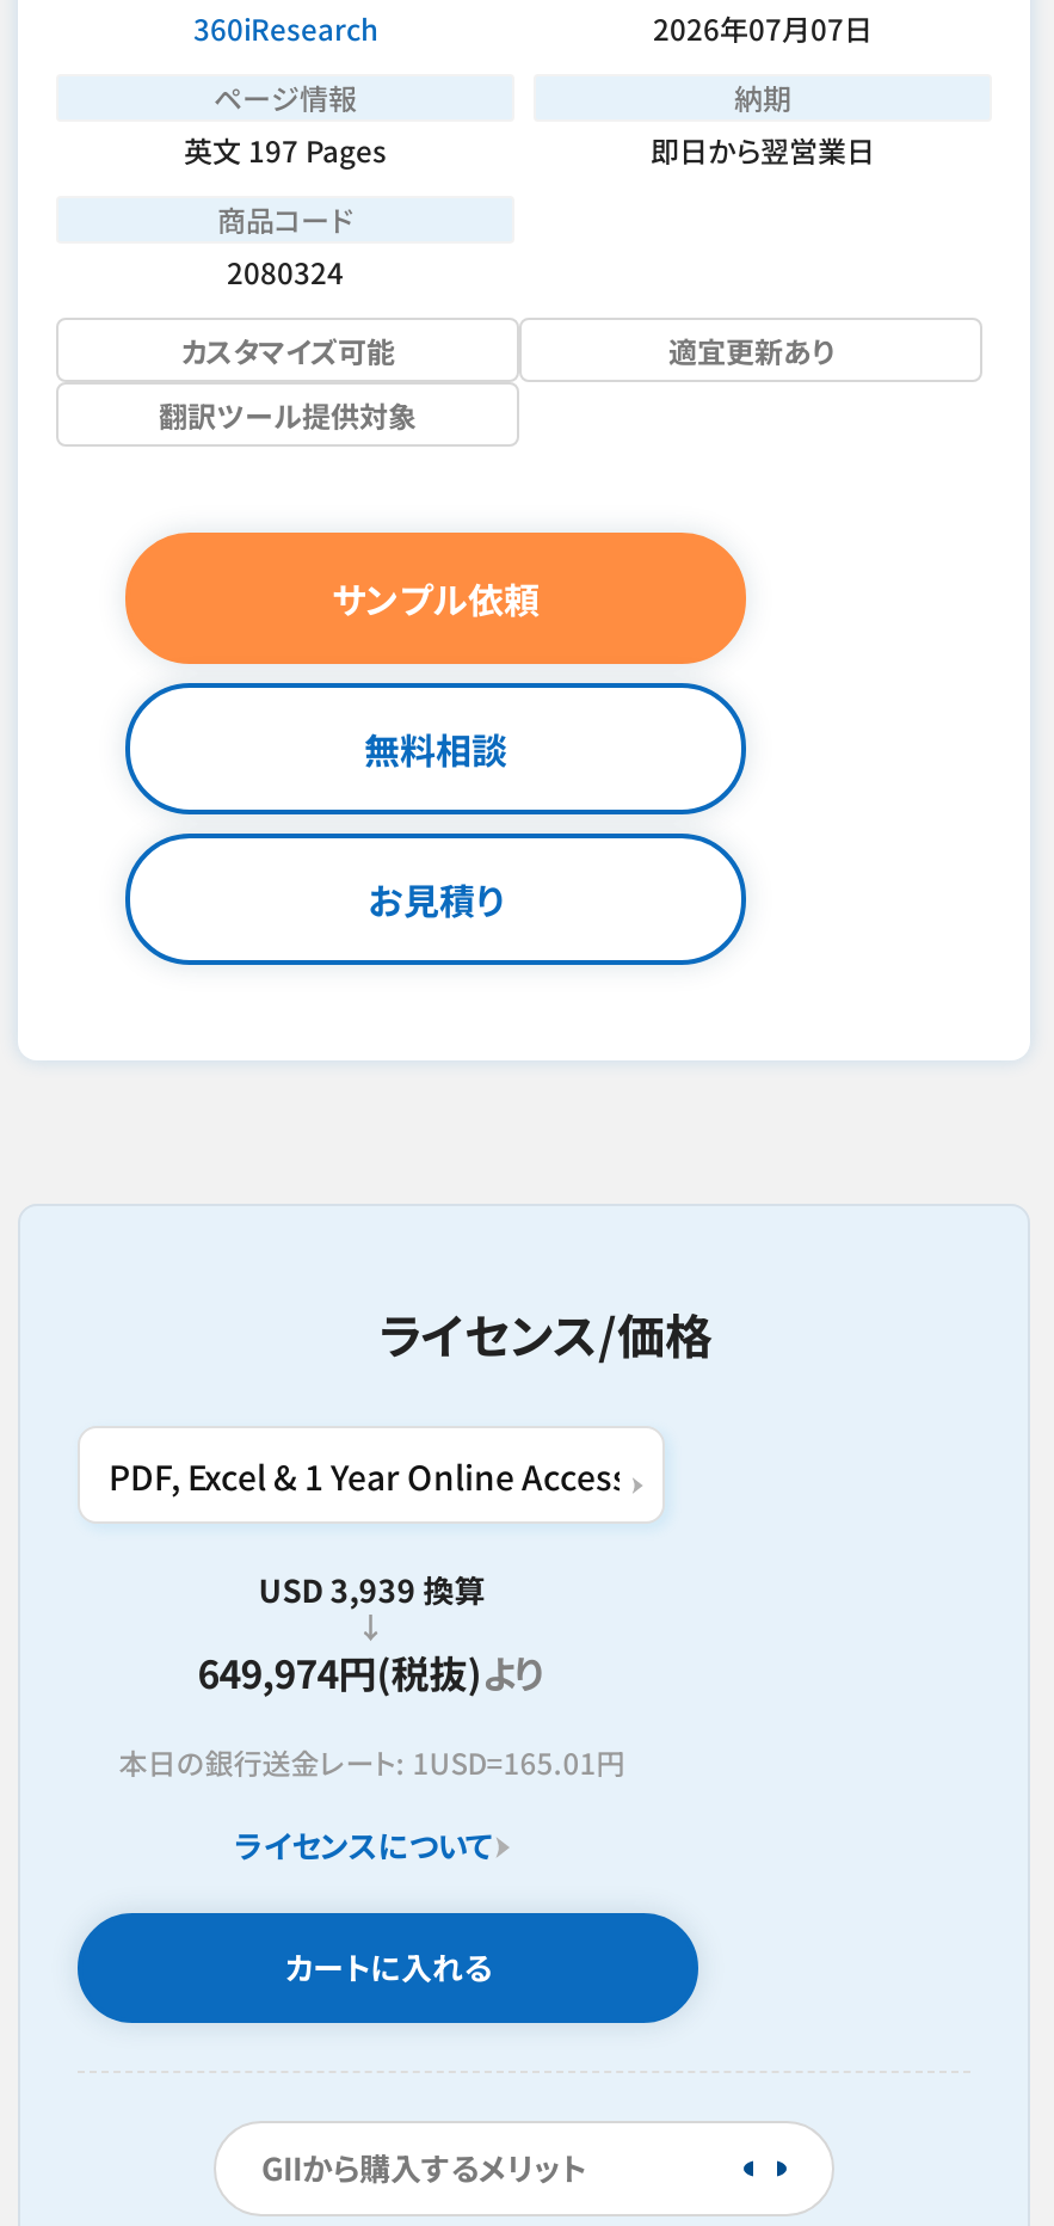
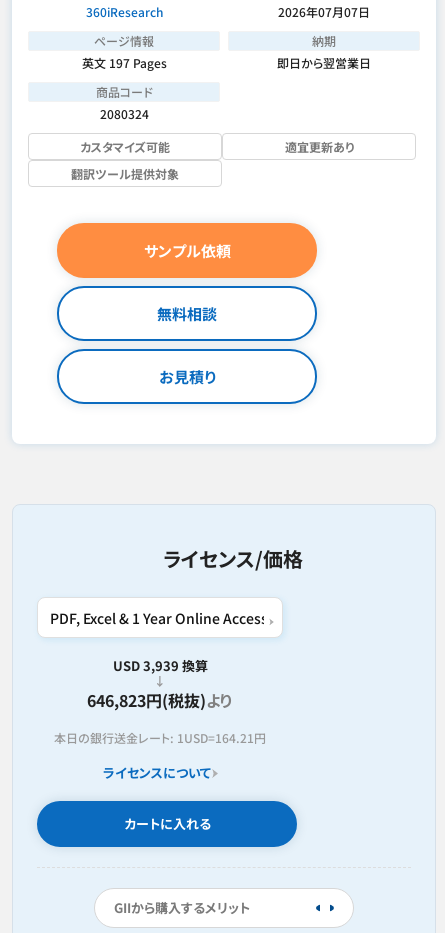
[197,1643,546,1701] 649,974円(税抜)より -> [87,688,233,712] 646,823円(税抜)より
[119,1741,625,1782] 本日の銀行送金レート: 1USD=165.01円 -> [54,729,266,746] 本日の銀行送金レート: 1USD=164.21円

